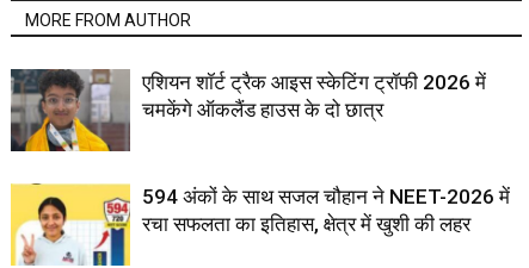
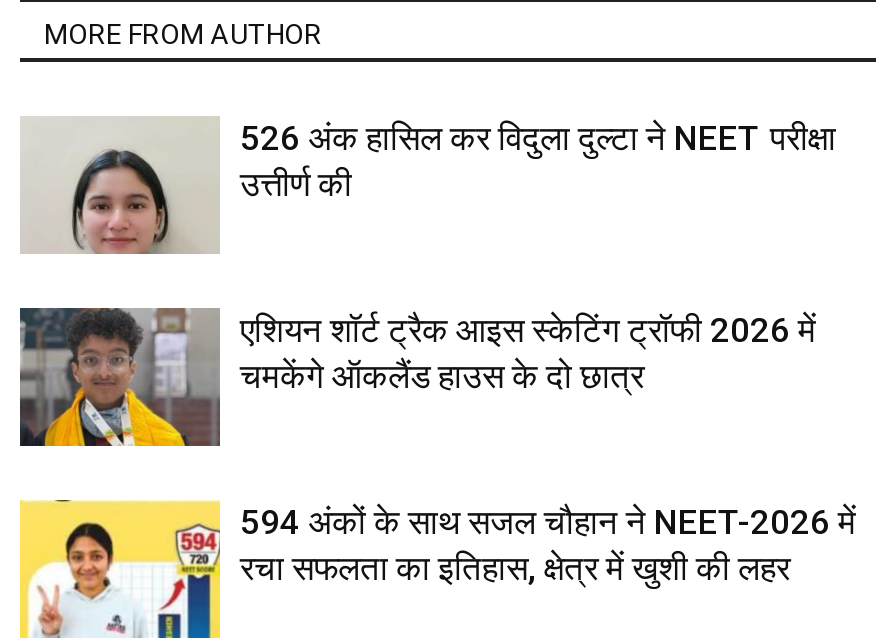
none -> [20,116,836,256] [image] | 526 अंक हासिल कर विदुला दुल्टा ने NEET परीक्षा | उत्तीर्ण की

